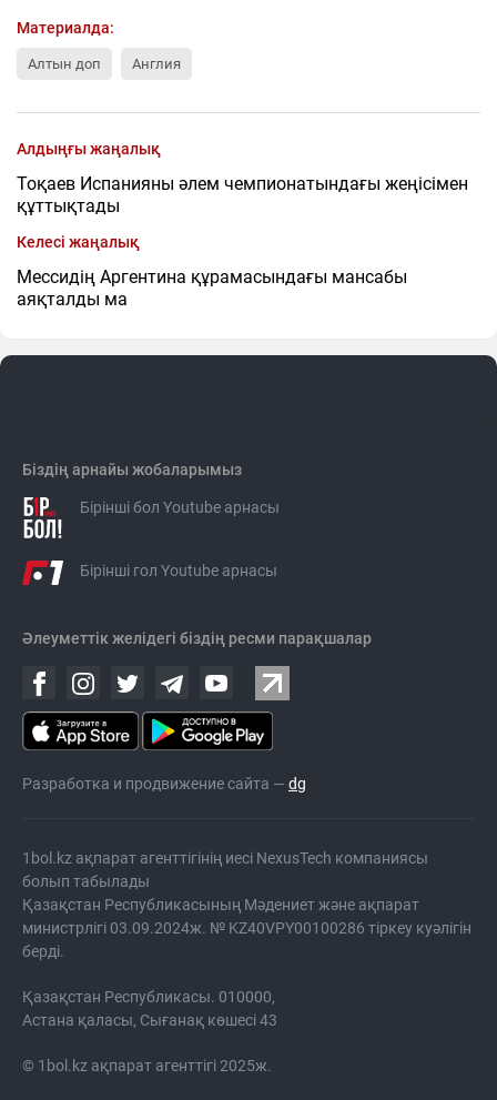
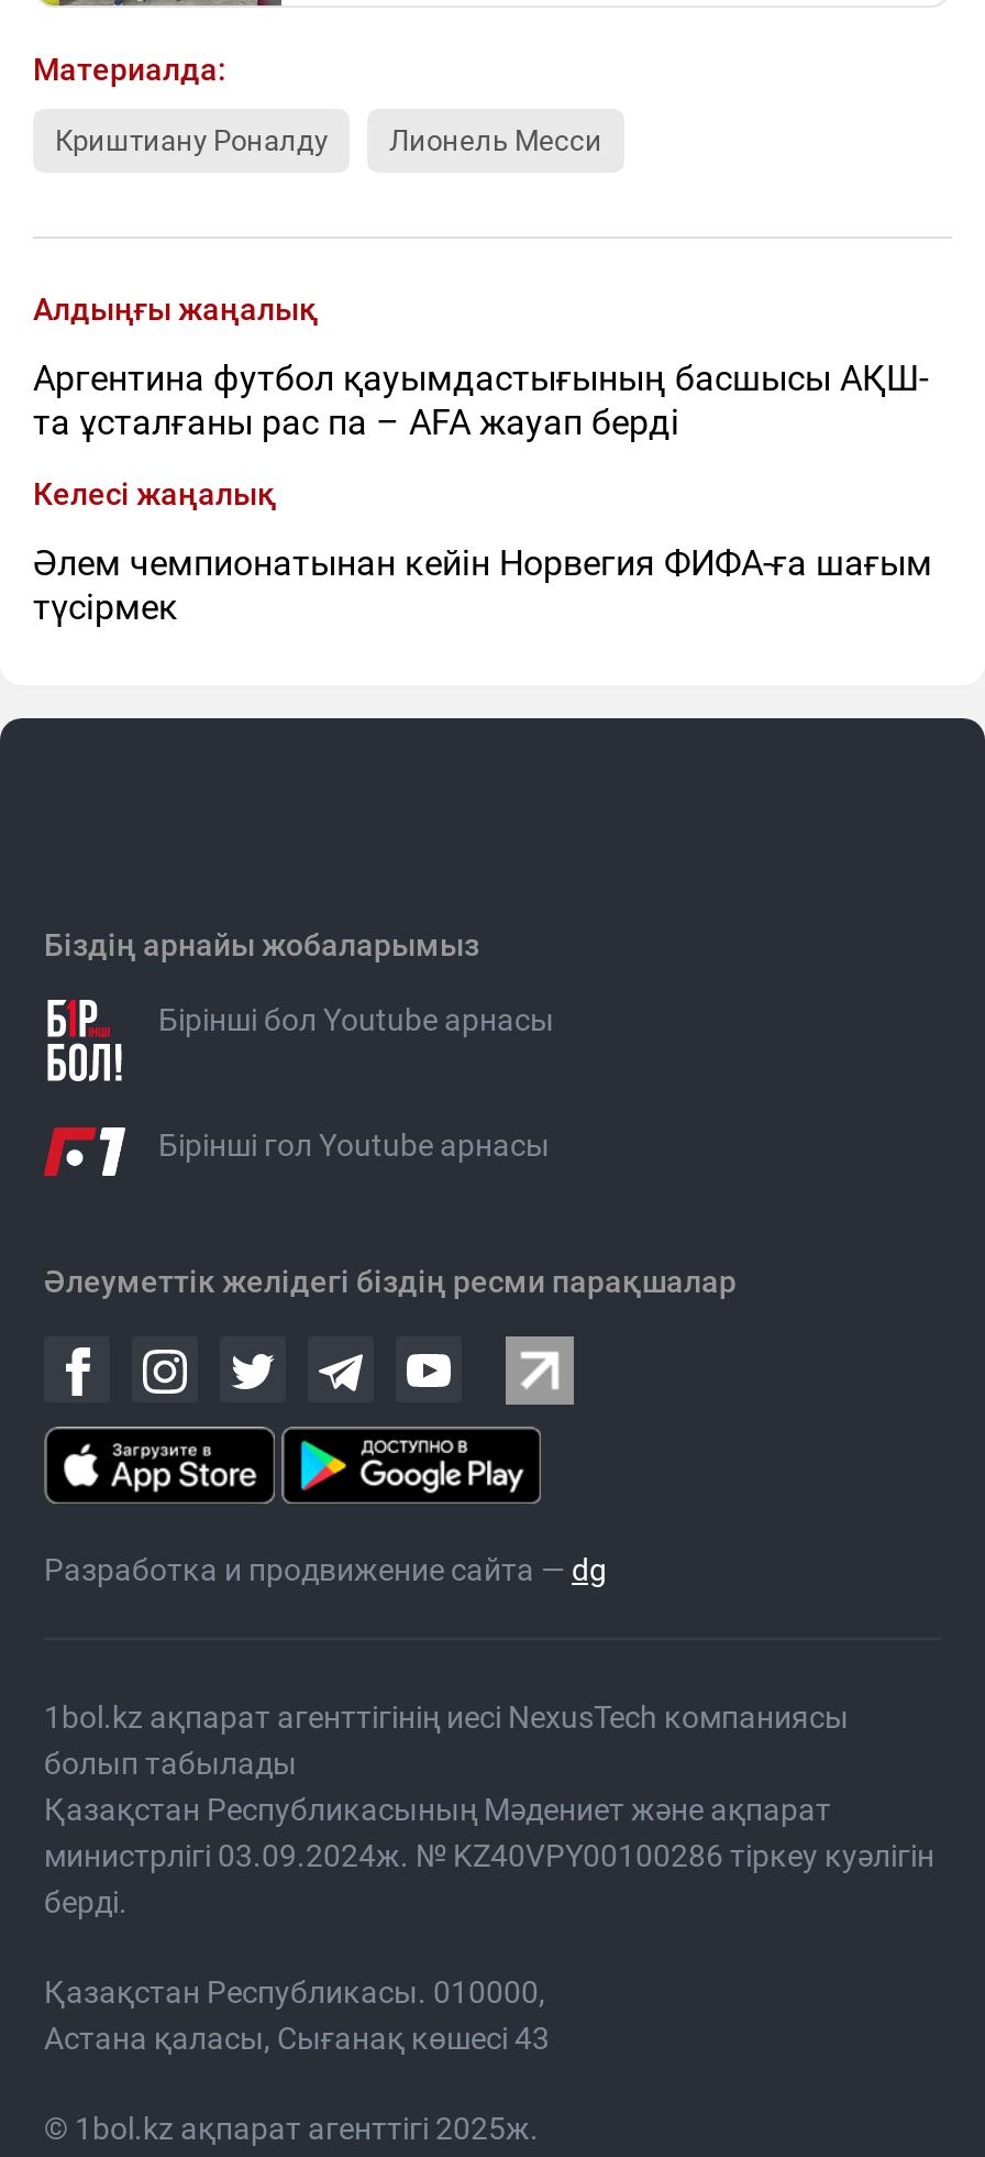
[28,55,181,72] Алтын доп | Англия -> [55,125,602,158] Криштиану Роналду | Лионель Месси
[17,173,468,216] Тоқаев Испанияны әлем чемпионатындағы жеңісімен | құттықтады -> [33,358,928,444] Аргентина футбол қауымдастығының басшысы АҚШ- | та ұсталғаны рас па – AFA жауап берді
[17,266,407,310] Мессидің Аргентина құрамасындағы мансабы | аяқталды ма -> [33,543,932,629] Әлем чемпионатынан кейін Норвегия ФИФА-ға шағым | түсірмек

